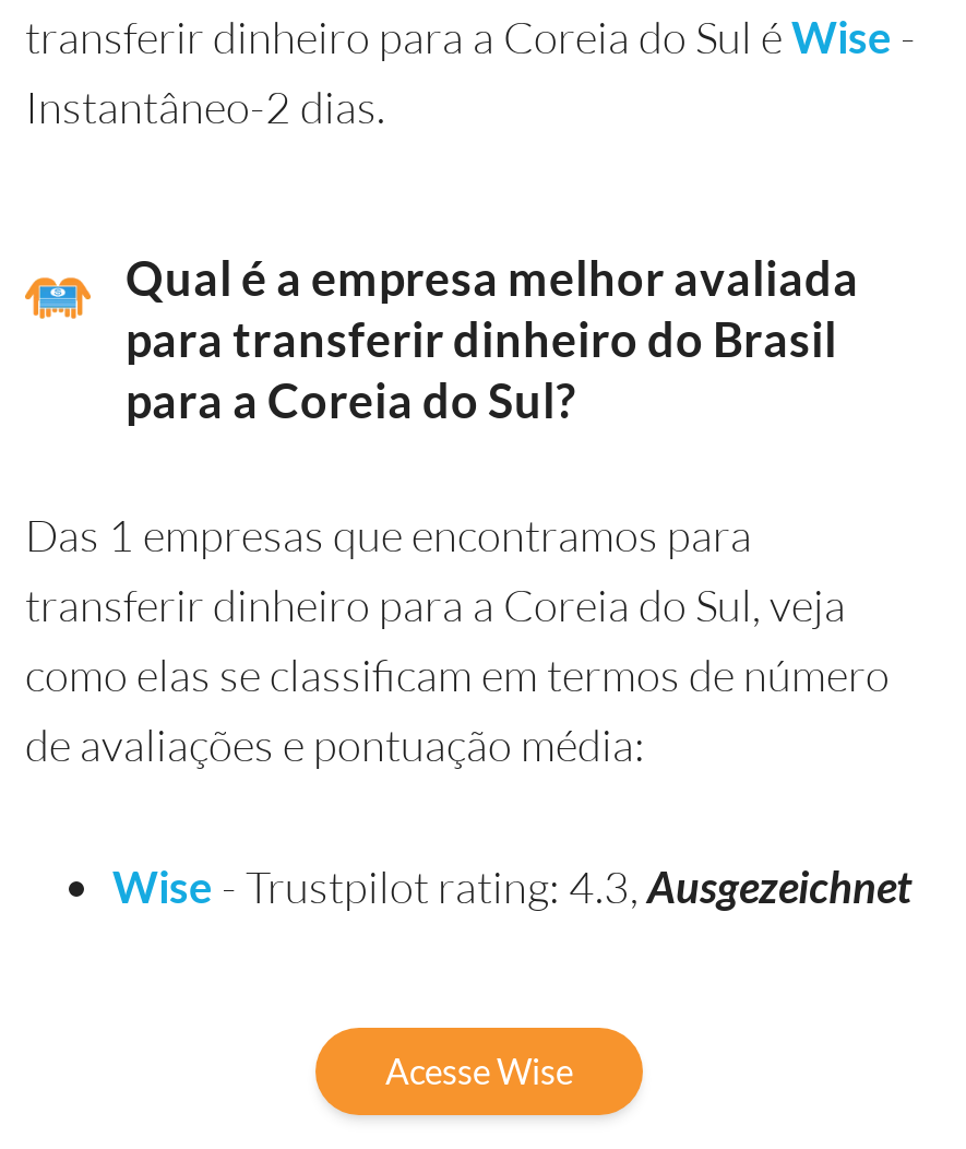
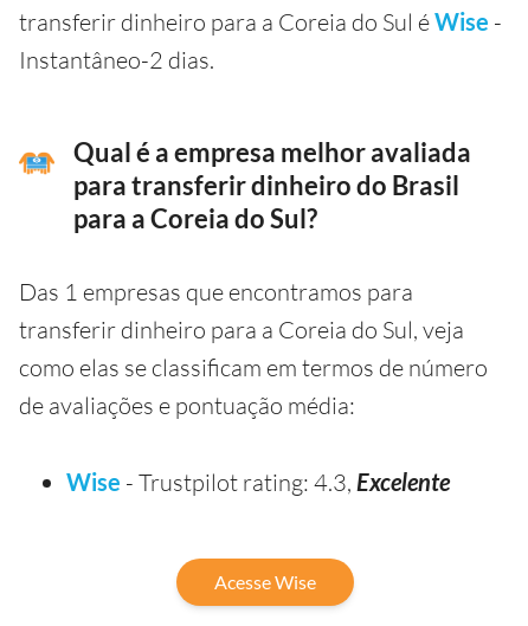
[112,859,911,914] Wise - Trustpilot rating: 4.3, Ausgezeichnet -> [66,467,450,497] Wise - Trustpilot rating: 4.3, Excelente

